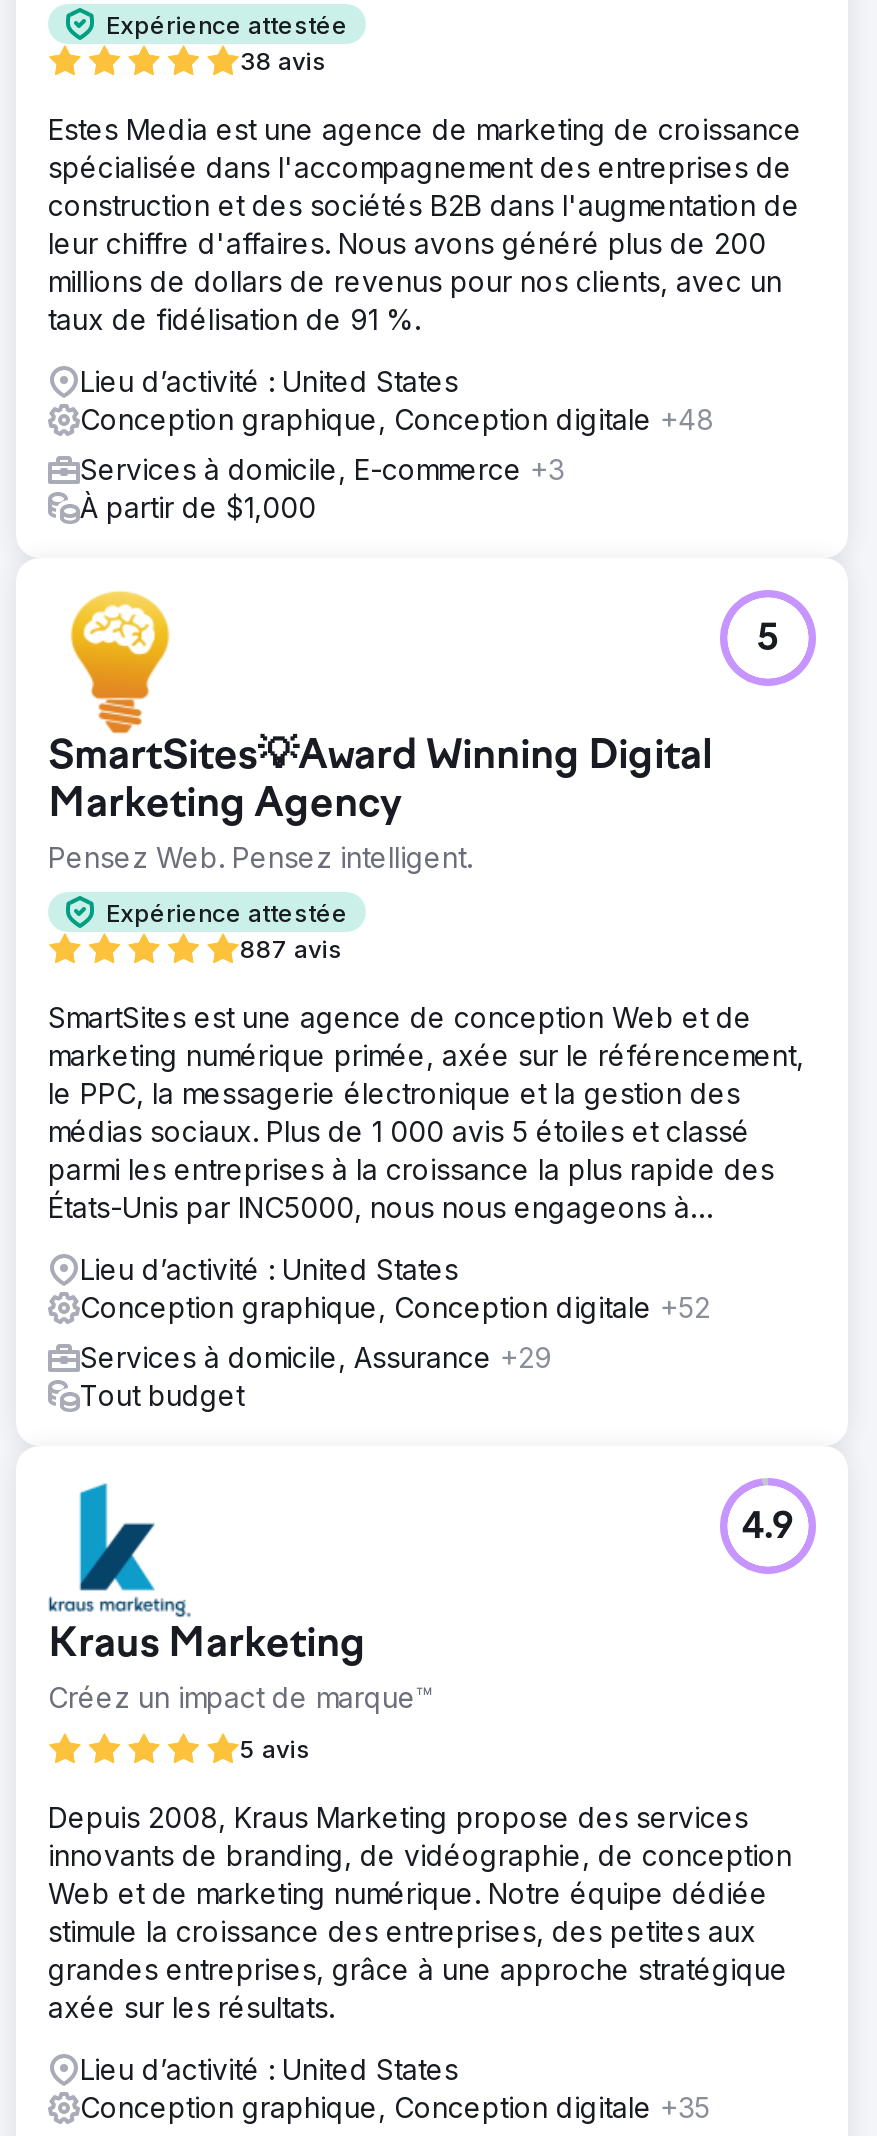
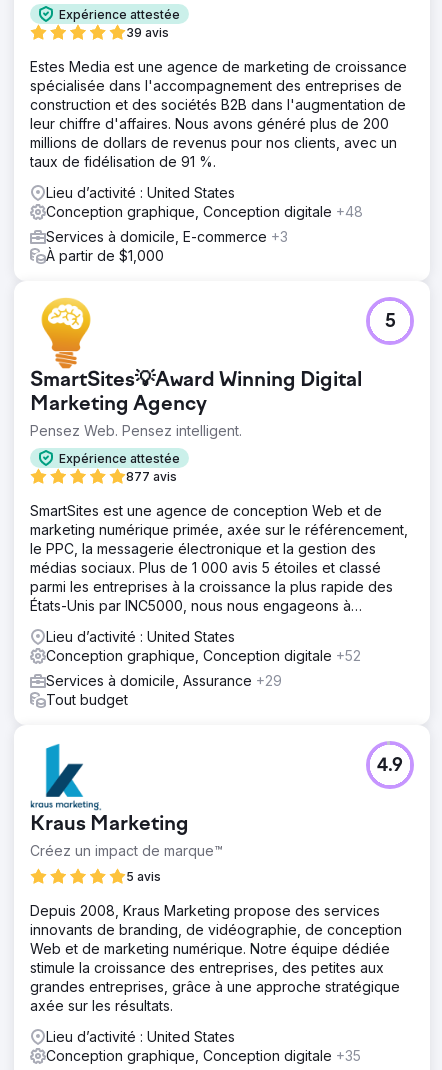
[240,46,326,76] 38 avis -> [126,25,169,40] 39 avis
[240,934,342,964] 887 avis -> [126,469,177,484] 877 avis

